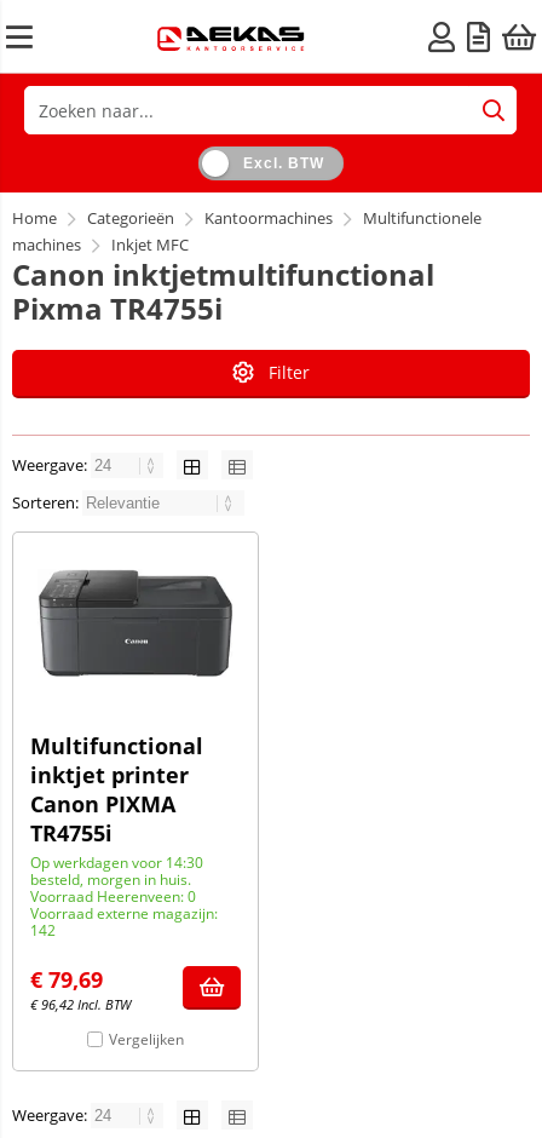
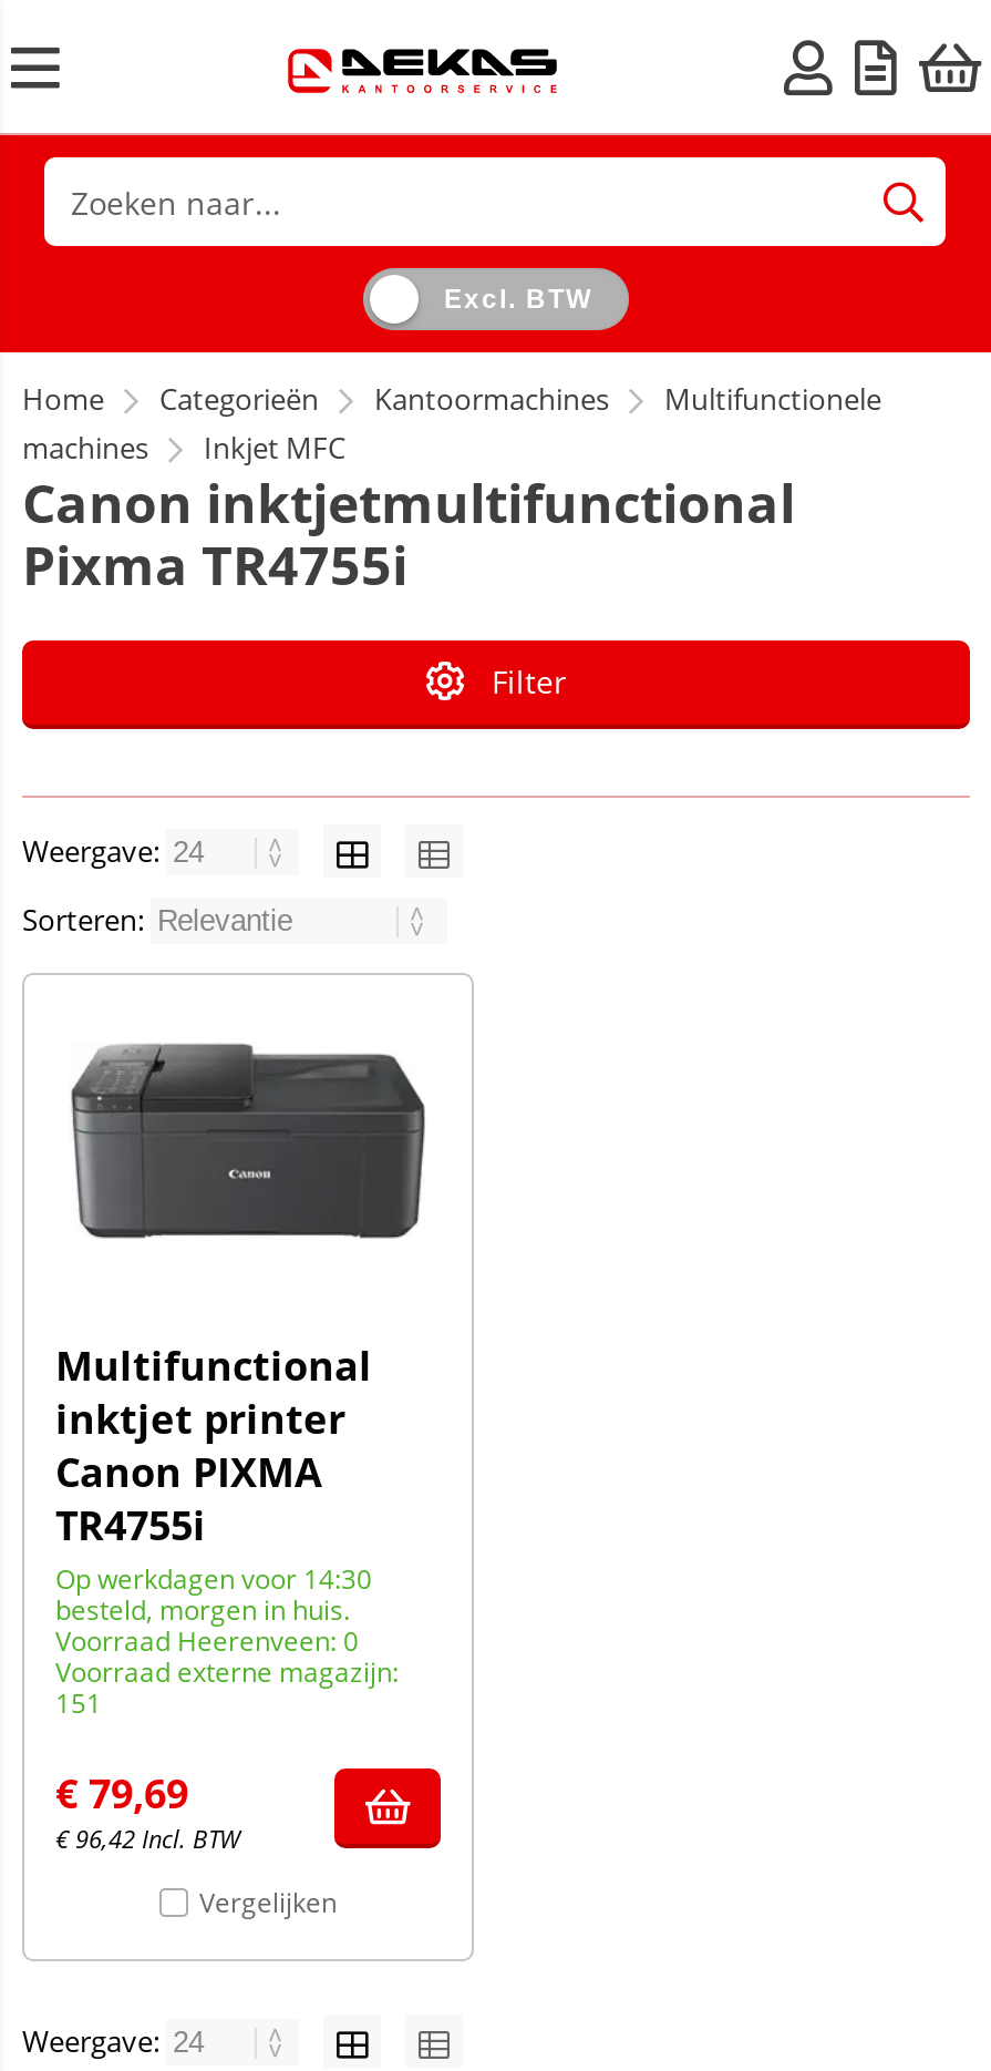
[30,920,56,941] 142 -> [55,1684,102,1722] 151

